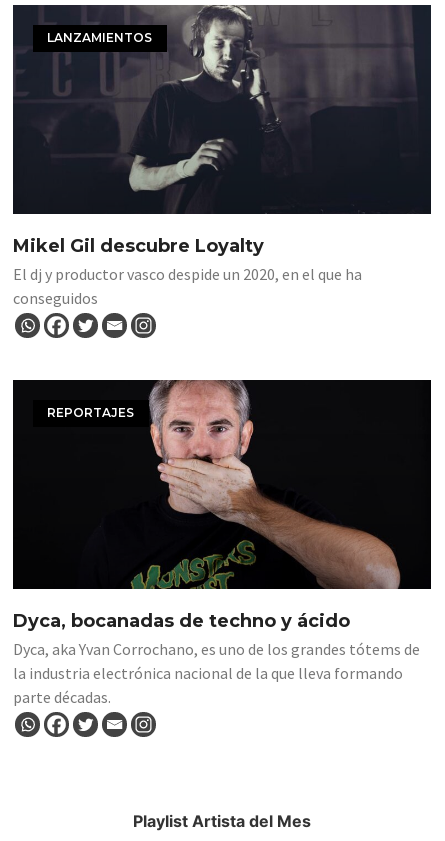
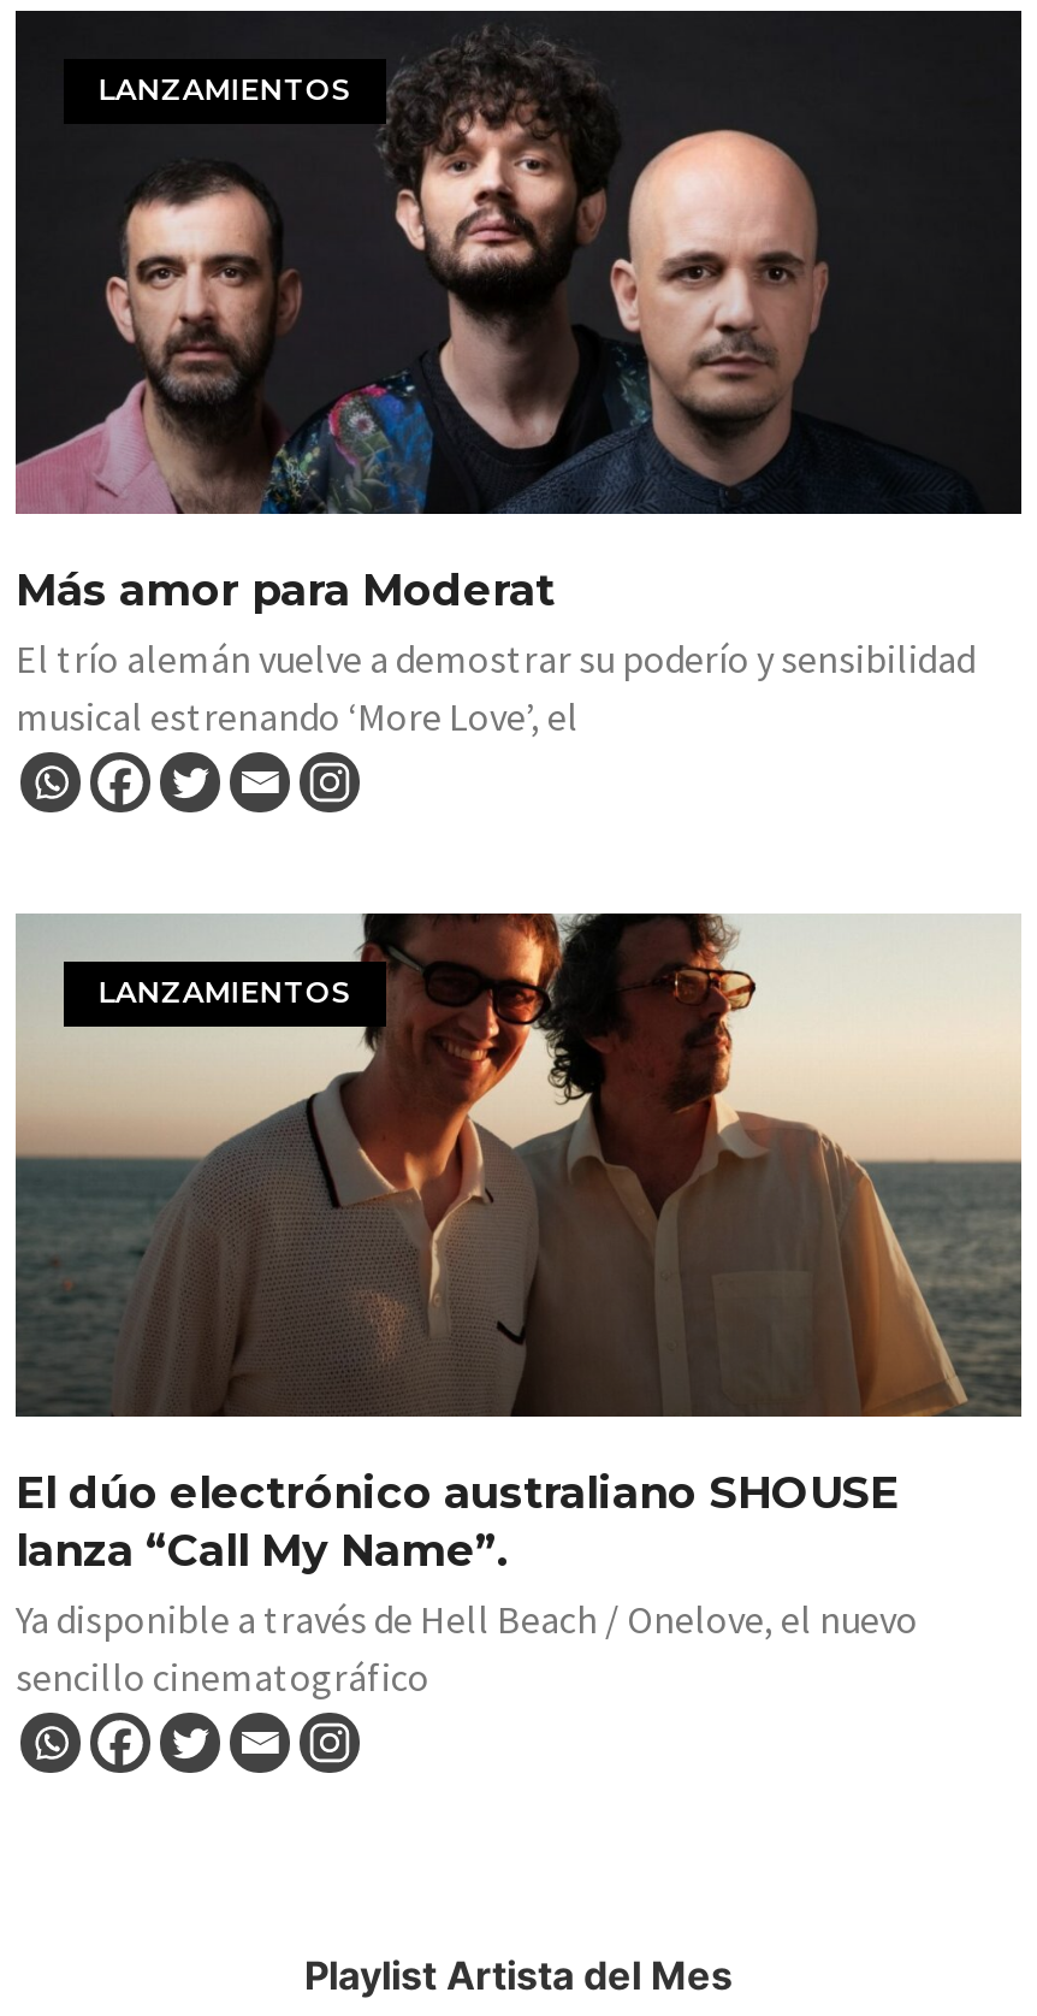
[12,5,416,308] [image] | Mikel Gil descubre Loyalty | El dj y productor vasco despide un 2020, en el que ha | conseguidos -> [13,11,980,740] [image] | Más amor para Moderat | El trío alemán vuelve a demostrar su poderío y sensibilidad | musical estrenando ‘More Love’, el
[12,379,432,589] [image] | REPORTAJES -> [13,911,1024,1417] [image] | LANZAMIENTOS
[13,610,420,707] Dyca, bocanadas de techno y ácido | Dyca, aka Yvan Corrochano, es uno de los grandes tótems de | la industria electrónica nacional de la que lleva formando | parte décadas. -> [16,1467,918,1701] El dúo electrónico australiano SHOUSE | lanza “Call My Name”. | Ya disponible a través de Hell Beach / Onelove, el nuevo | sencillo cinematográfico

